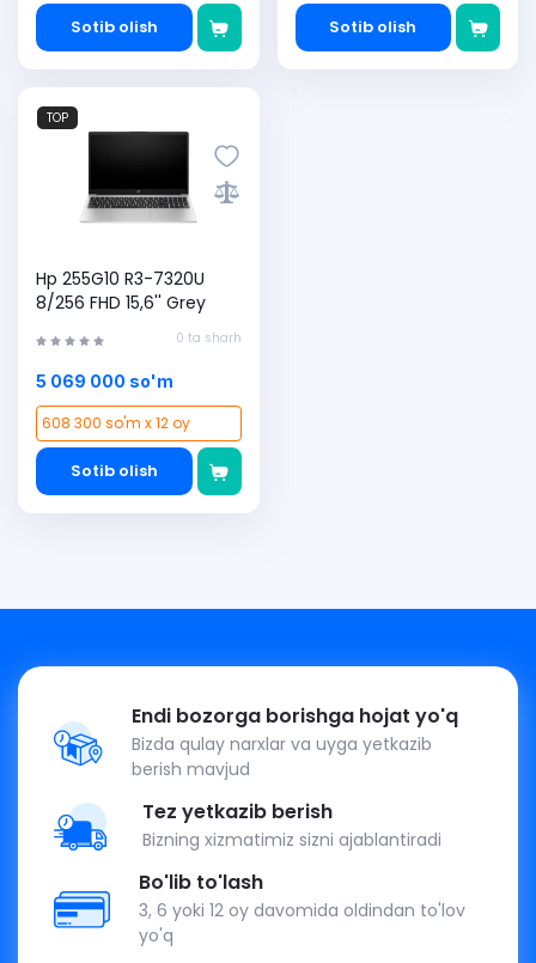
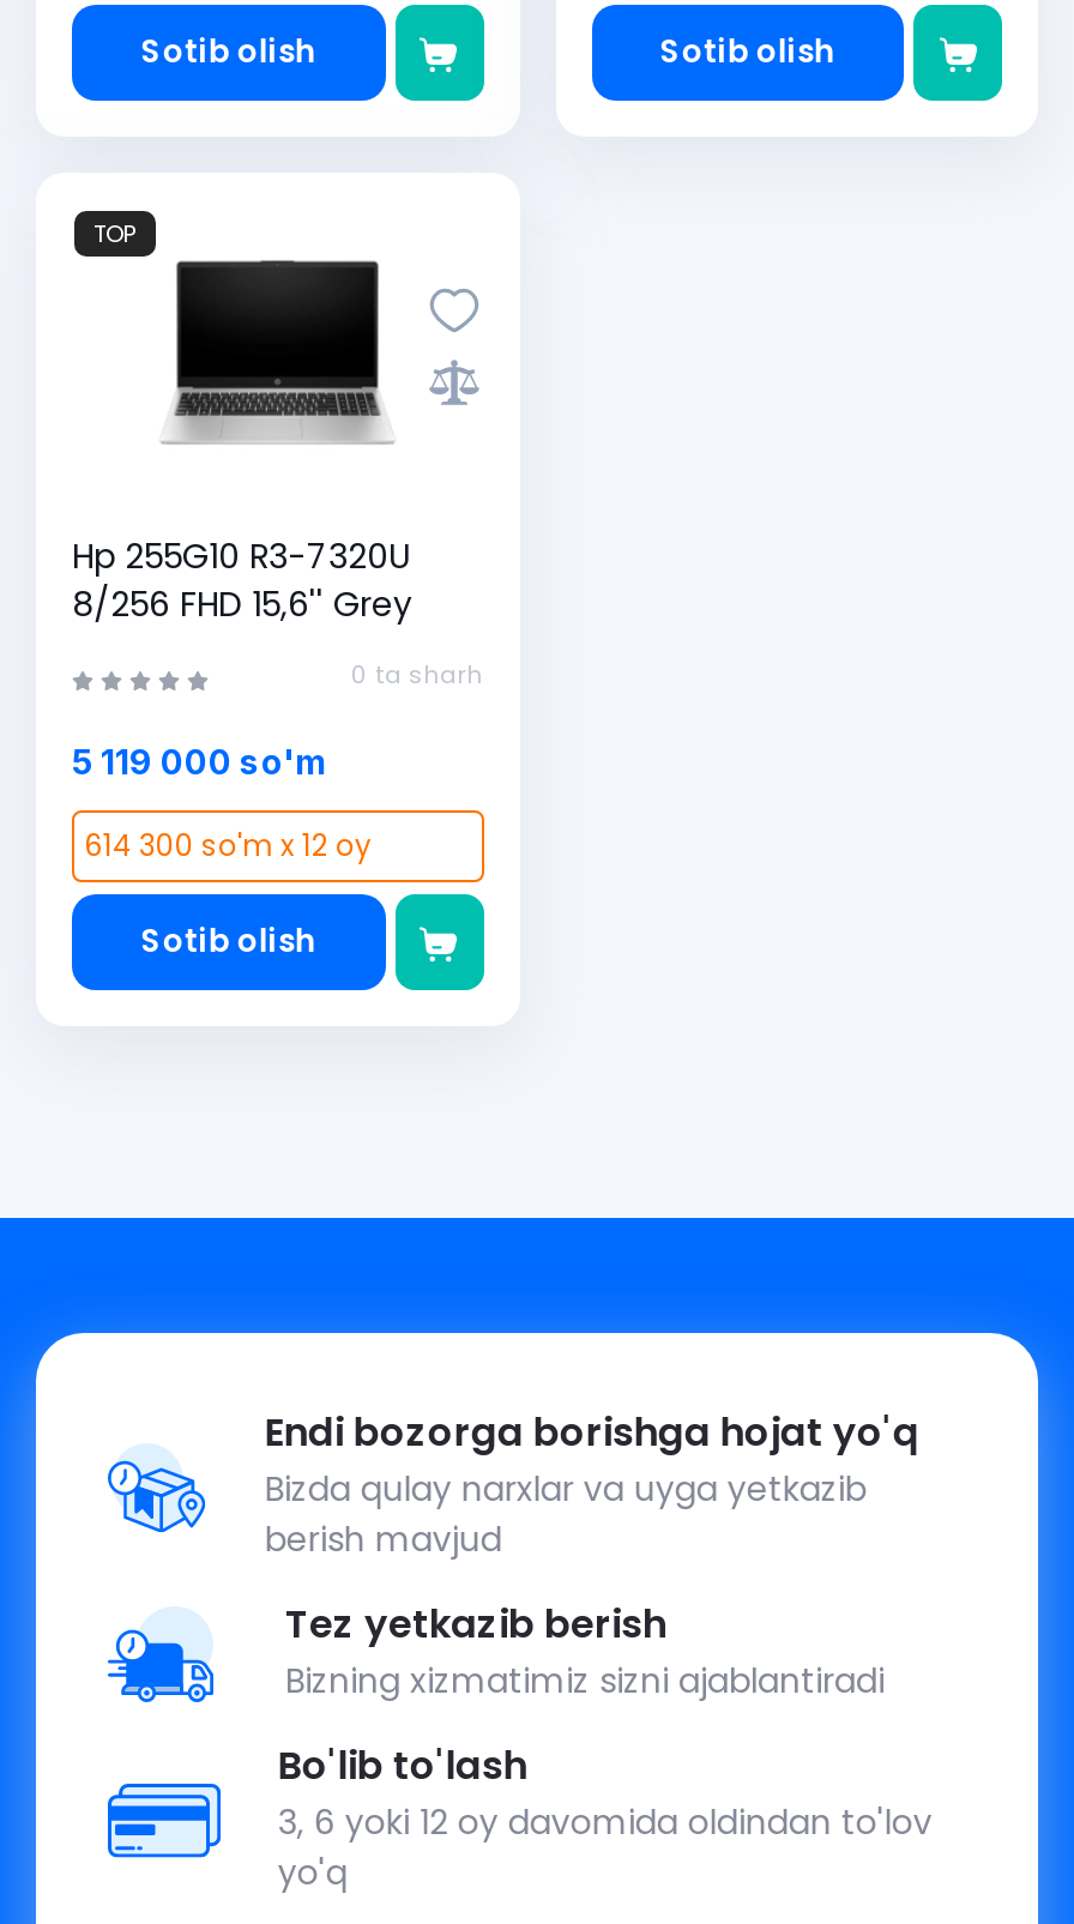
[36,371,173,391] 5 069 000 so'm -> [72,741,328,782] 5 119 000 so'm
[42,413,190,433] 608 300 so'm x 12 oy -> [84,825,372,866] 614 300 so'm x 12 oy

